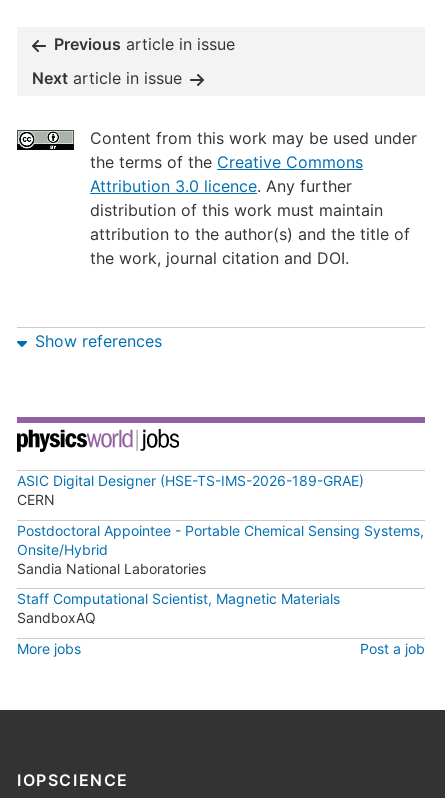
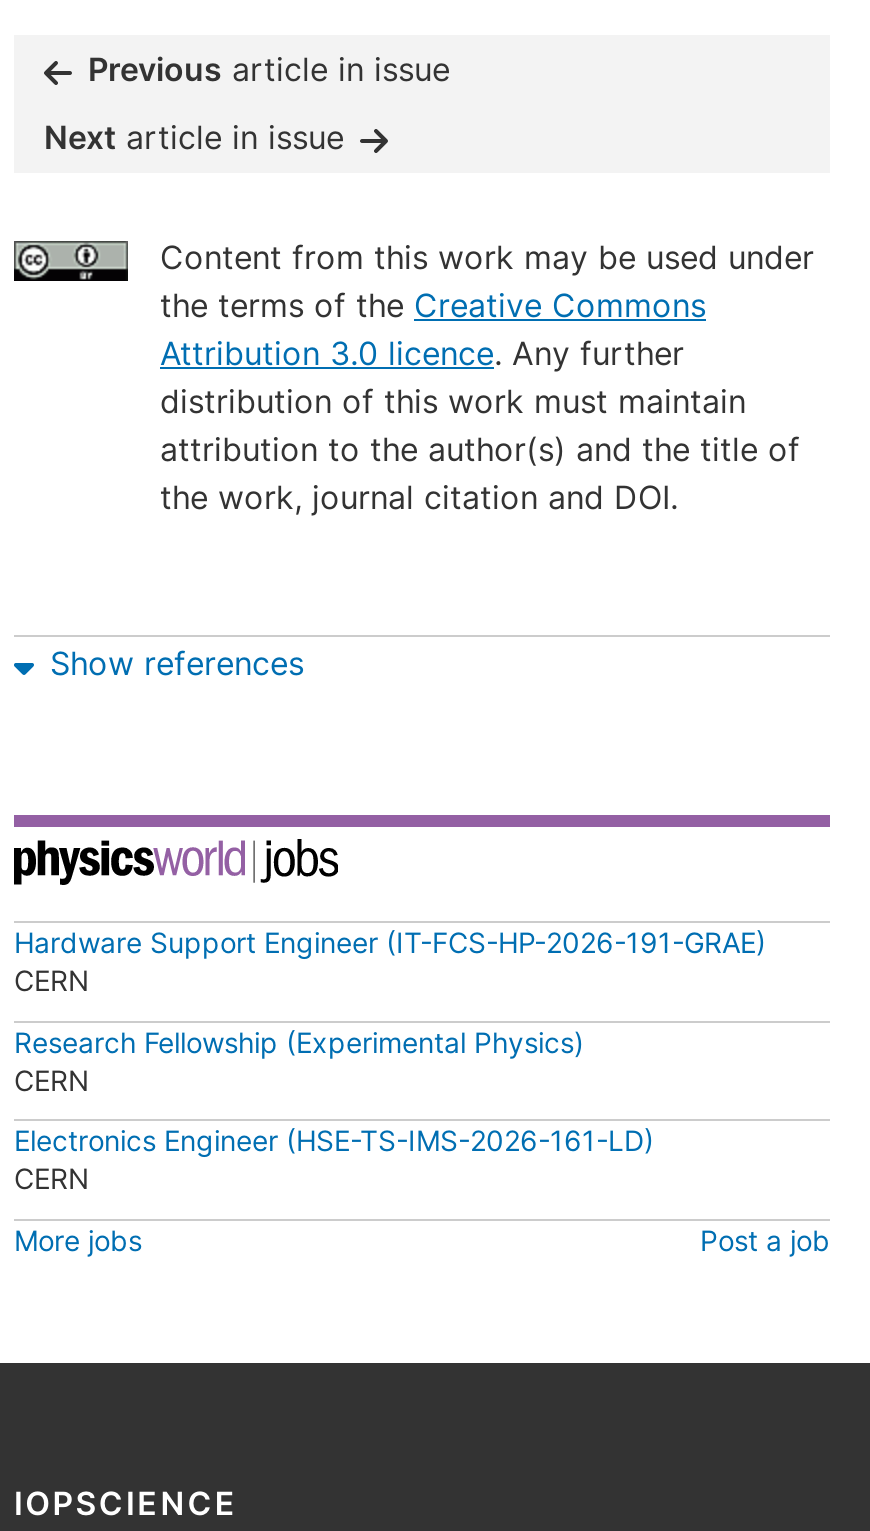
[17,472,364,489] ASIC Digital Designer (HSE-TS-IMS-2026-189-GRAE) -> [14,925,766,959] Hardware Support Engineer (IT-FCS-HP-2026-191-GRAE)
[17,522,424,577] Postdoctoral Appointee - Portable Chemical Sensing Systems, | Onsite/Hybrid | Sandia National Laboratories -> [14,1024,584,1096] Research Fellowship (Experimental Physics) | CERN
[17,590,340,626] Staff Computational Scientist, Magnetic Materials | SandboxAQ -> [14,1123,654,1195] Electronics Engineer (HSE-TS-IMS-2026-161-LD) | CERN

